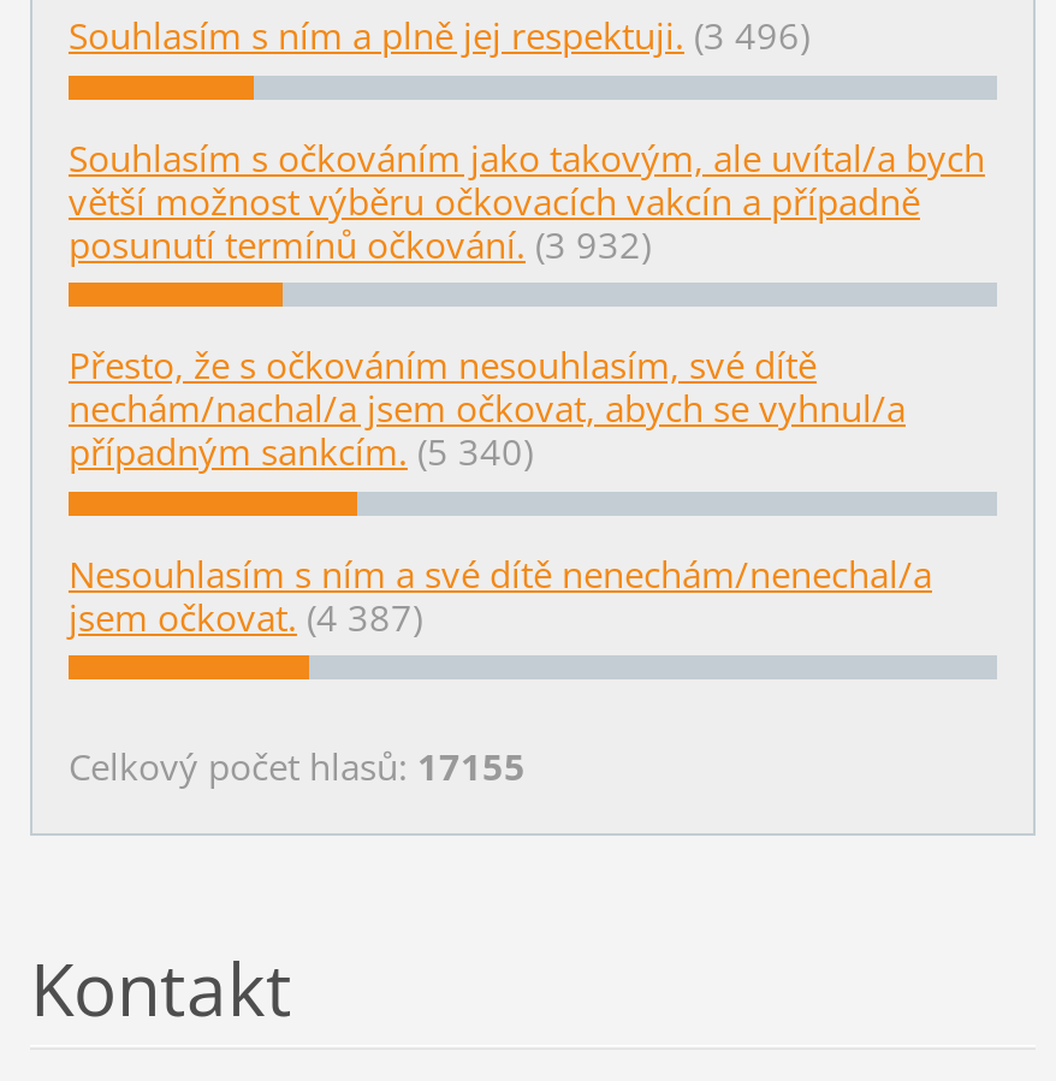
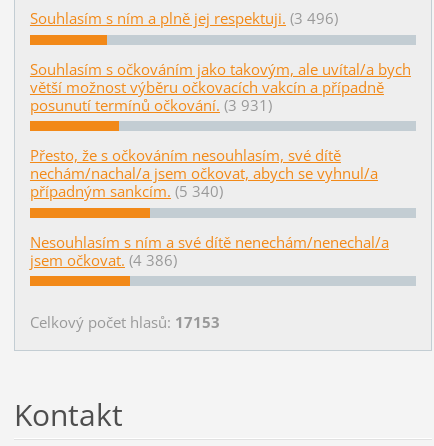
[69,220,651,268] posunutí termínů očkování. (3 932) -> [30,95,272,115] posunutí termínů očkování. (3 931)
[69,593,422,641] jsem očkovat. (4 387) -> [30,250,177,270] jsem očkovat. (4 386)
[69,741,526,790] Celkový počet hlasů: 17155 -> [30,312,220,332] Celkový počet hlasů: 17153

